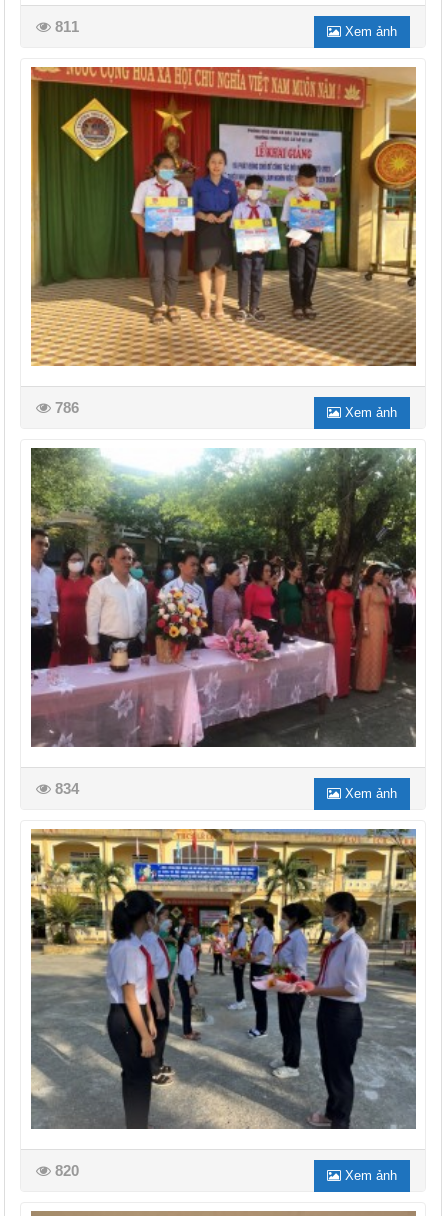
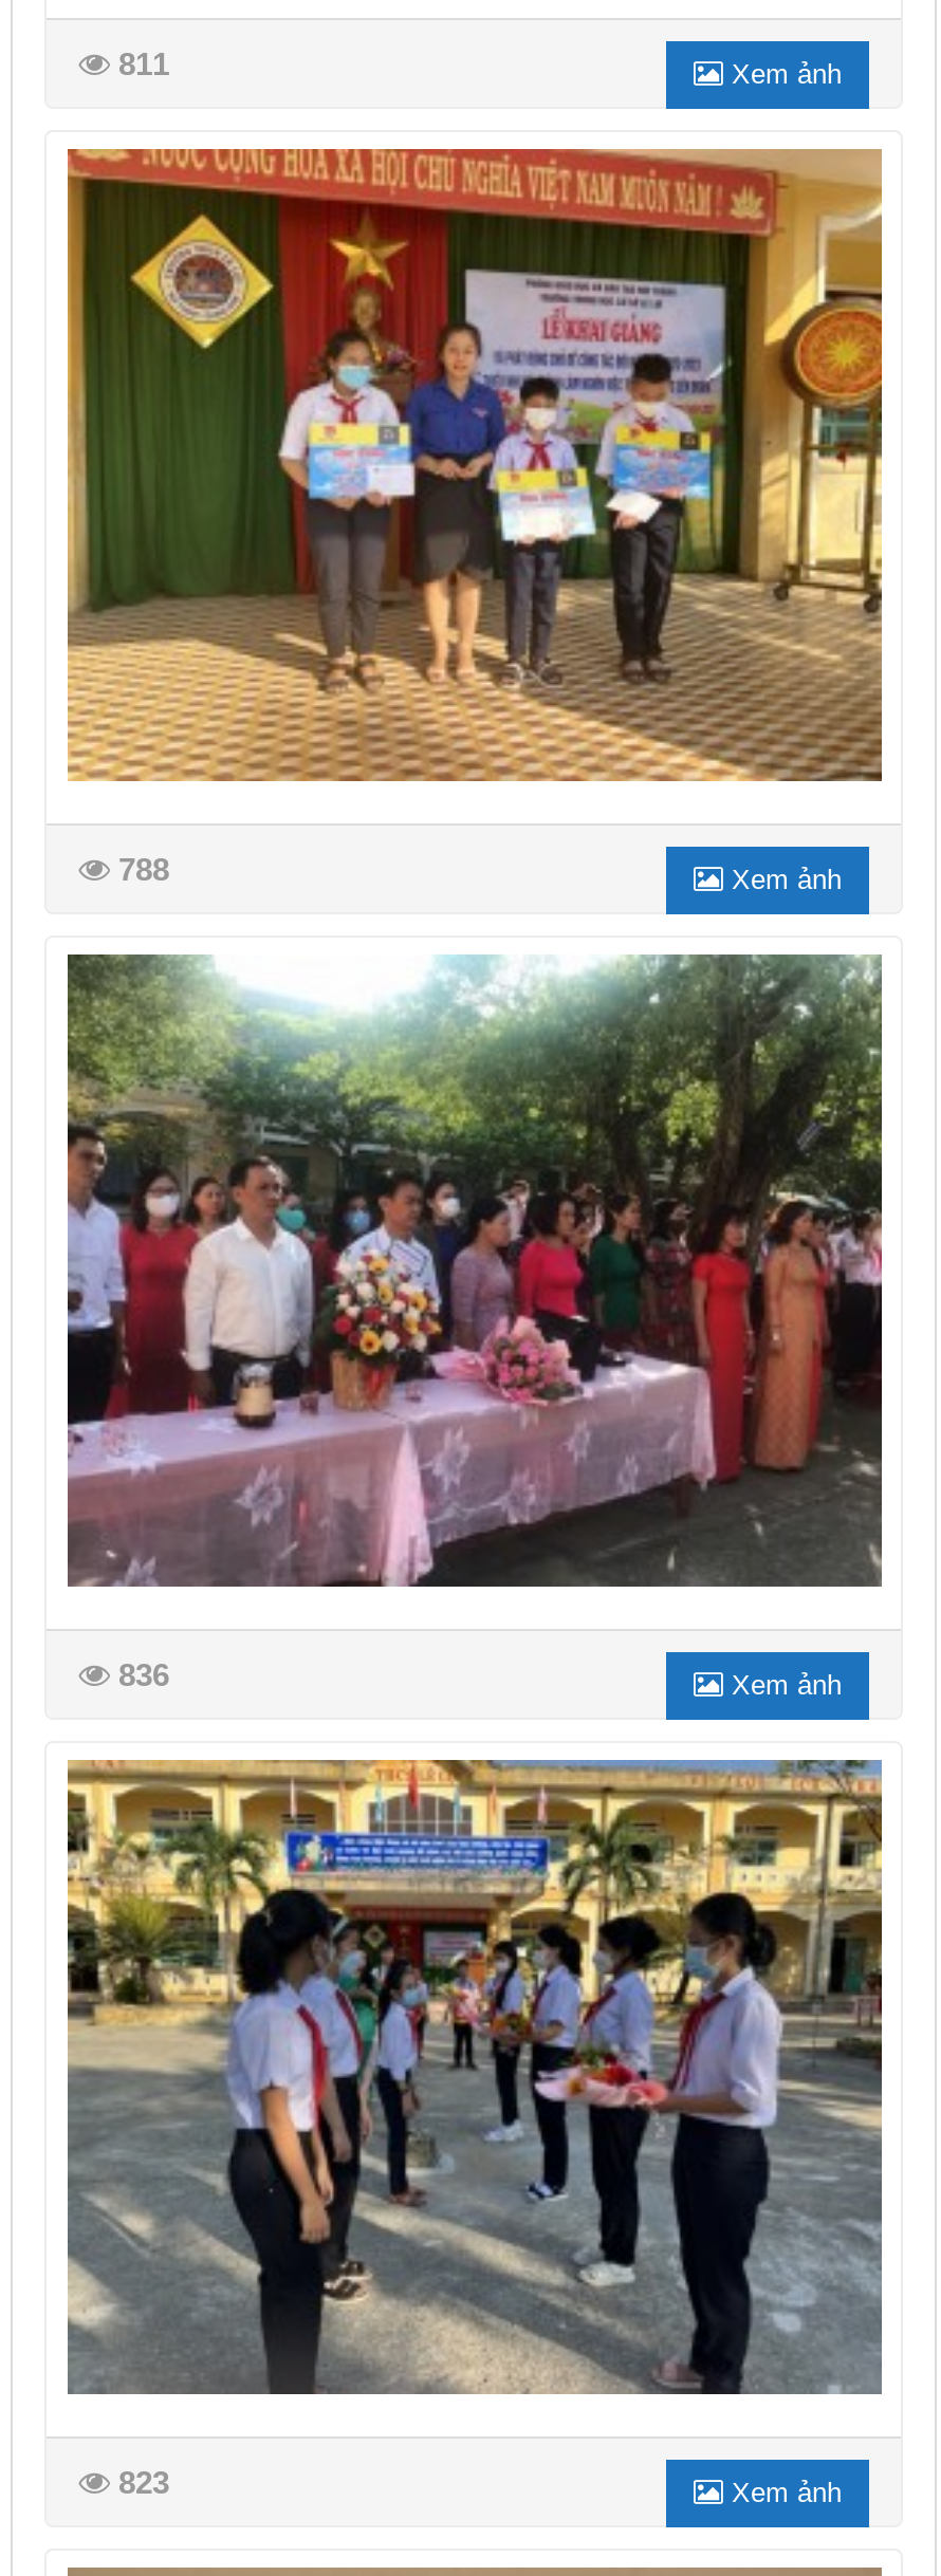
[51,399,79,416] 786 -> [110,851,169,887] 788
[51,780,79,797] 834 -> [110,1657,169,1693] 836
[51,1162,79,1179] 820 -> [110,2464,169,2500] 823

